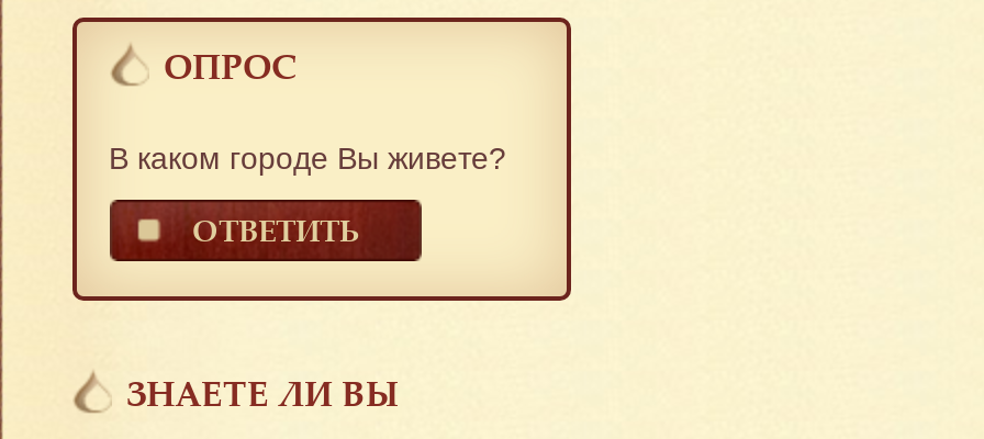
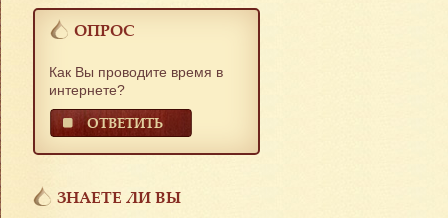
[109,140,506,176] В каком городе Вы живете? -> [49,64,223,98] Как Вы проводите время в | интернете?

